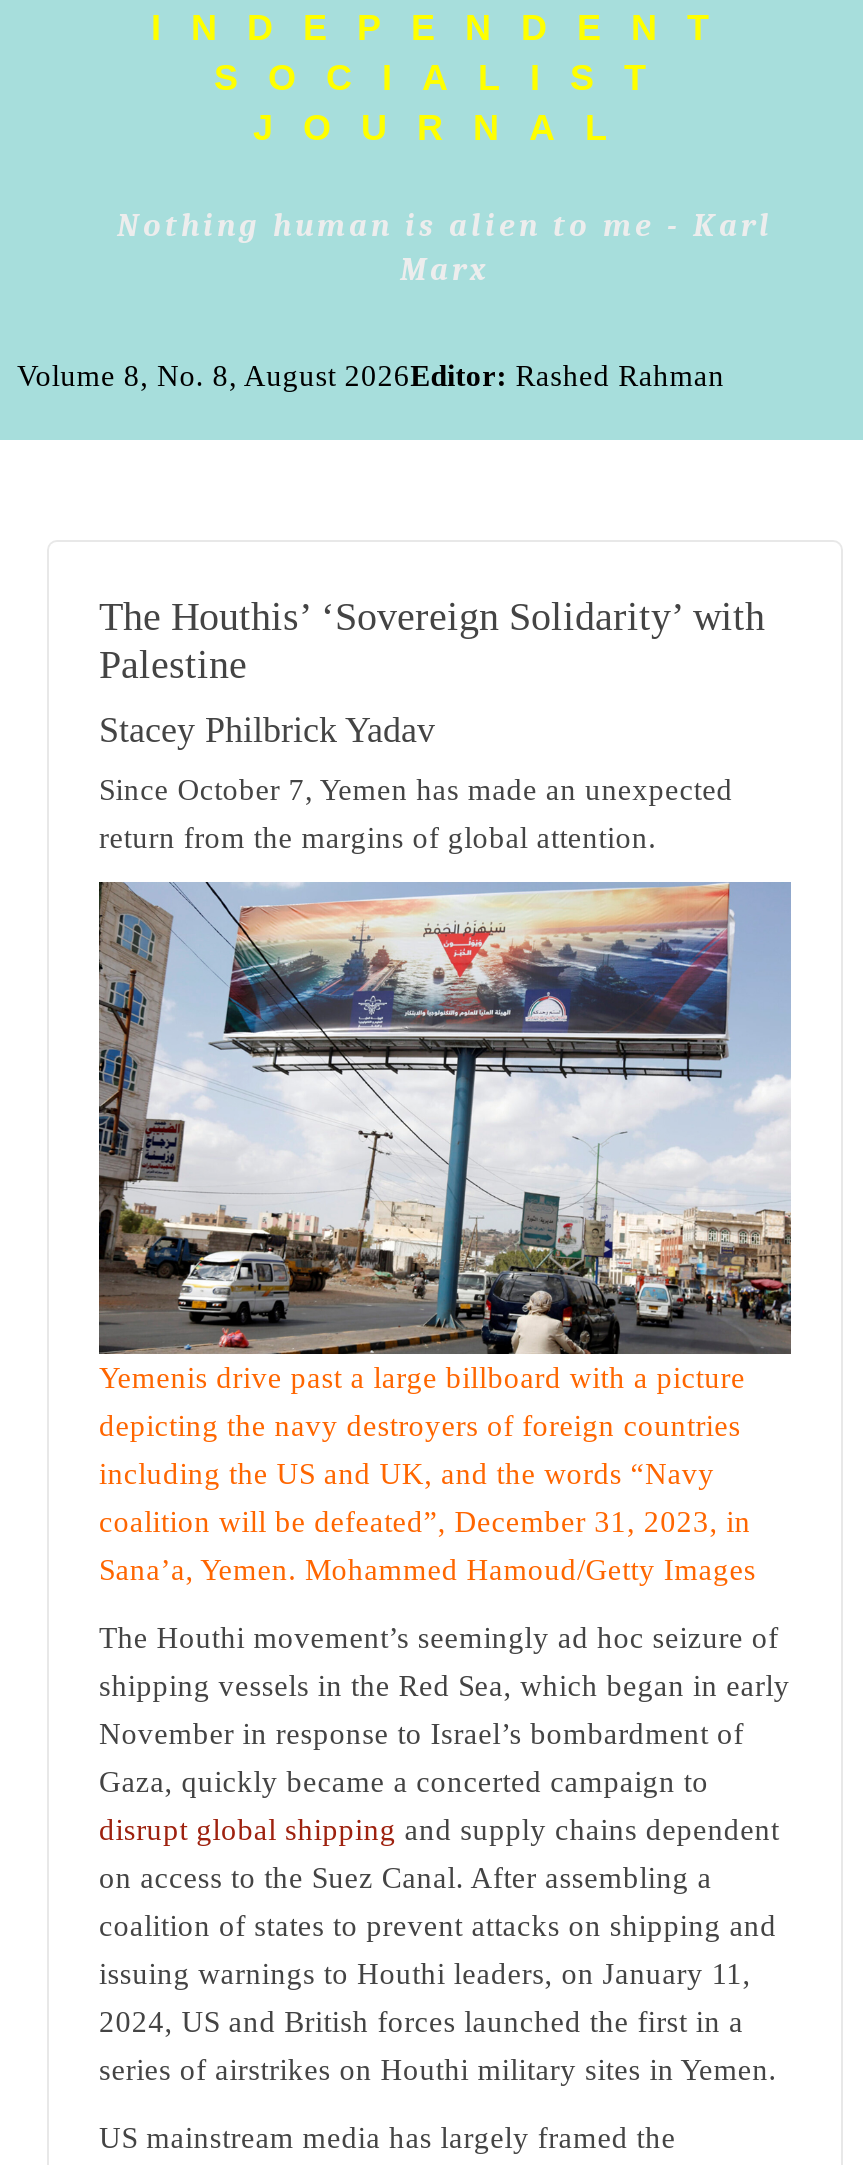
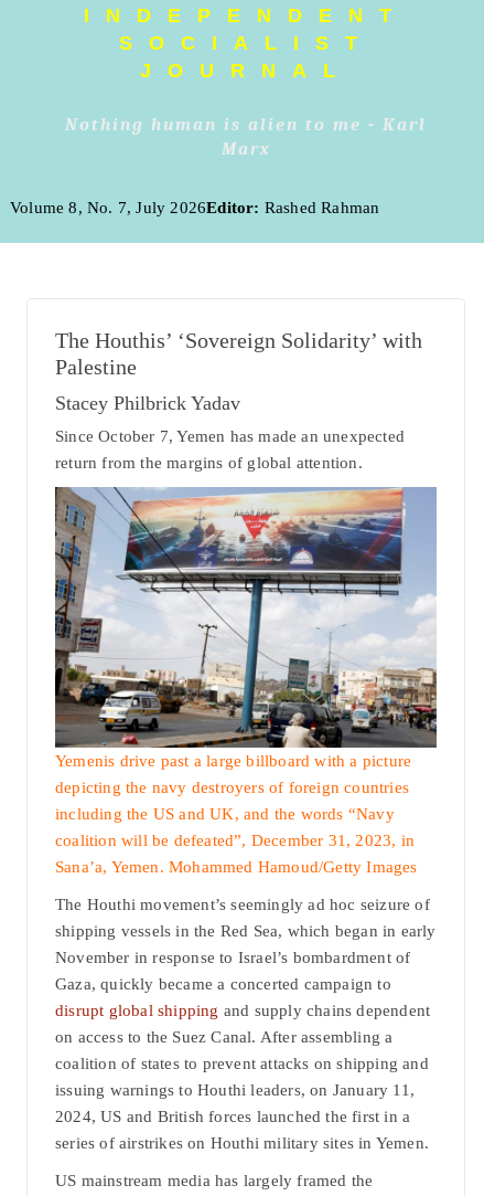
[17,360,725,392] Volume 8, No. 8, August 2026Editor: Rashed Rahman -> [10,199,380,216] Volume 8, No. 7, July 2026Editor: Rashed Rahman

